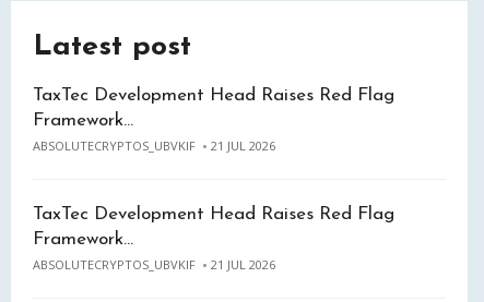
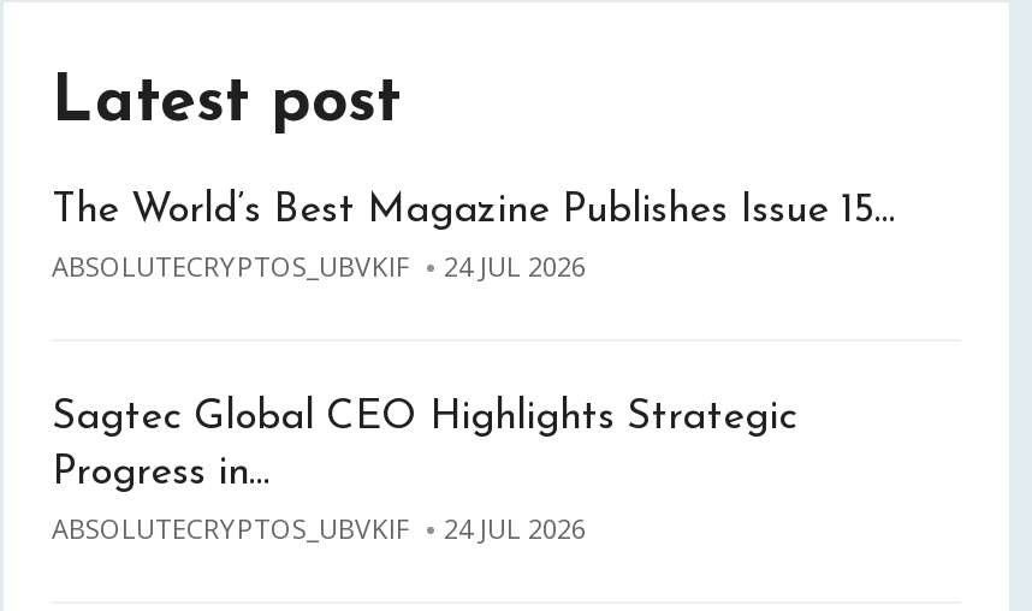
[33,86,394,130] TaxTec Development Head Raises Red Flag | Framework… -> [52,191,896,232] The World’s Best Magazine Publishes Issue 15…
[33,138,275,154] ABSOLUTECRYPTOS_UBVKIF 21 JUL 2026 -> [52,248,586,285] ABSOLUTECRYPTOS_UBVKIF 24 JUL 2026
[33,205,394,249] TaxTec Development Head Raises Red Flag | Framework… -> [52,398,797,494] Sagtec Global CEO Highlights Strategic | Progress in…
[33,257,275,273] ABSOLUTECRYPTOS_UBVKIF 21 JUL 2026 -> [52,511,586,547] ABSOLUTECRYPTOS_UBVKIF 24 JUL 2026

